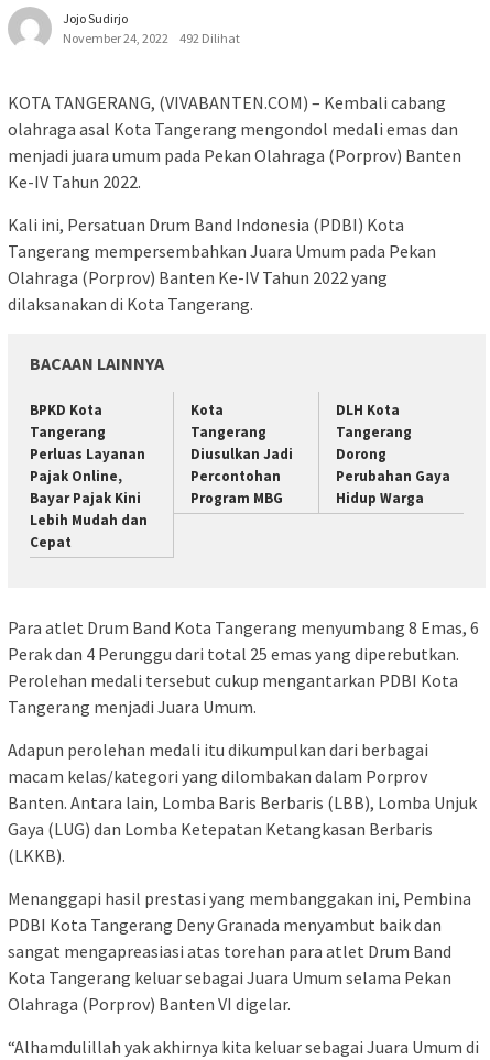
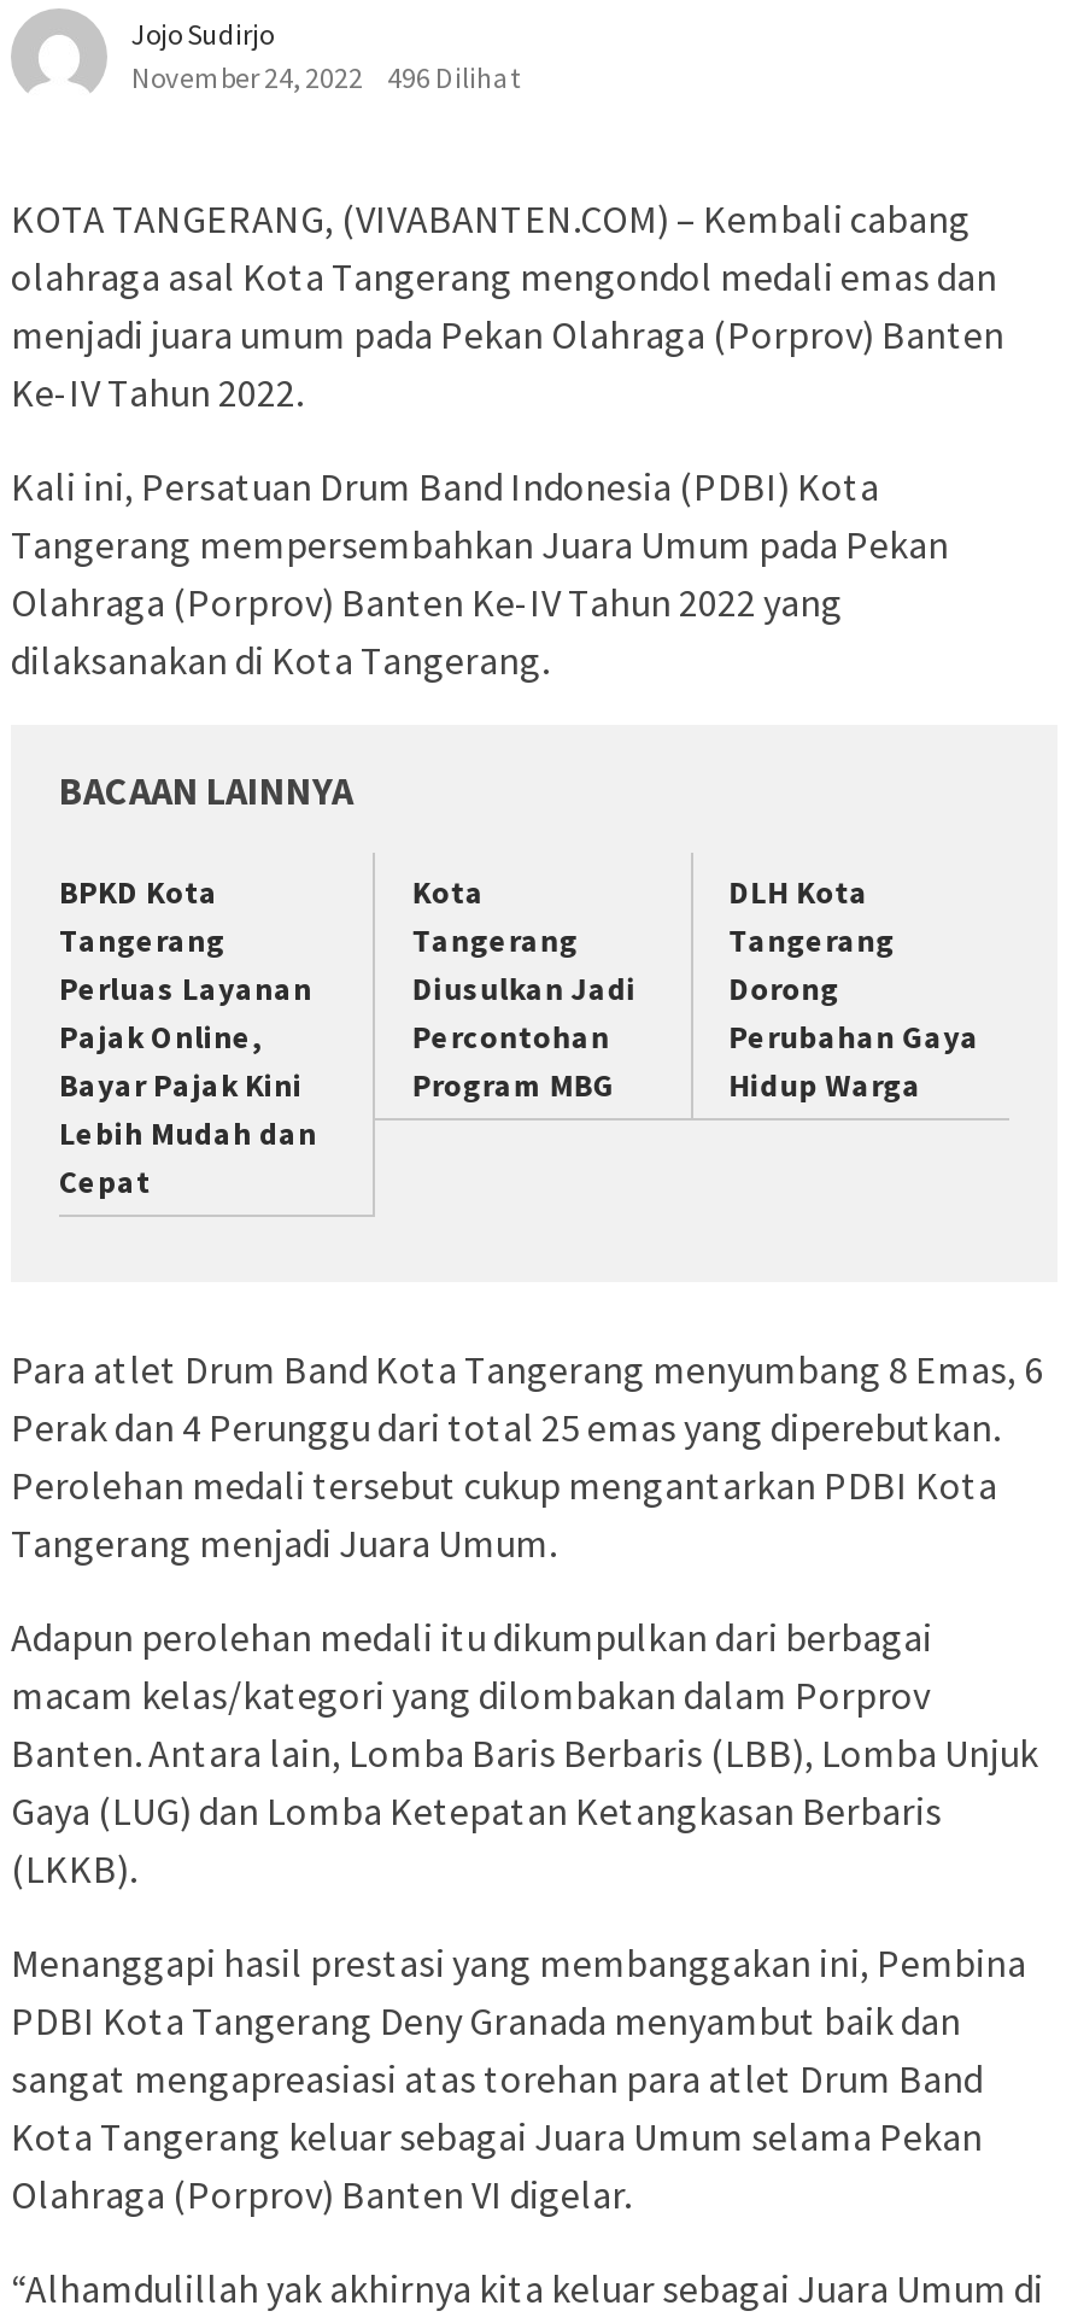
[63,30,240,47] November 24, 2022 492 Dilihat -> [131,60,520,96] November 24, 2022 496 Dilihat

